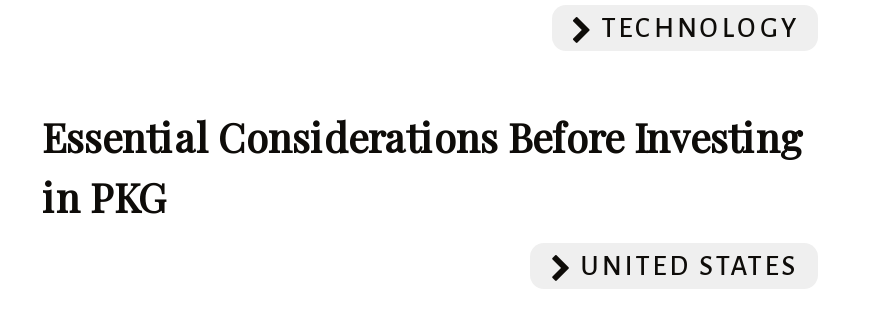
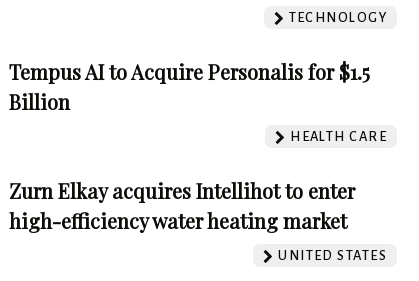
[42,109,804,223] Essential Considerations Before Investing | in PKG -> [9,58,387,234] Tempus AI to Acquire Personalis for $1.5 | Billion | HEALTH CARE | Zurn Elkay acquires Intellihot to enter | high-efficiency water heating market

